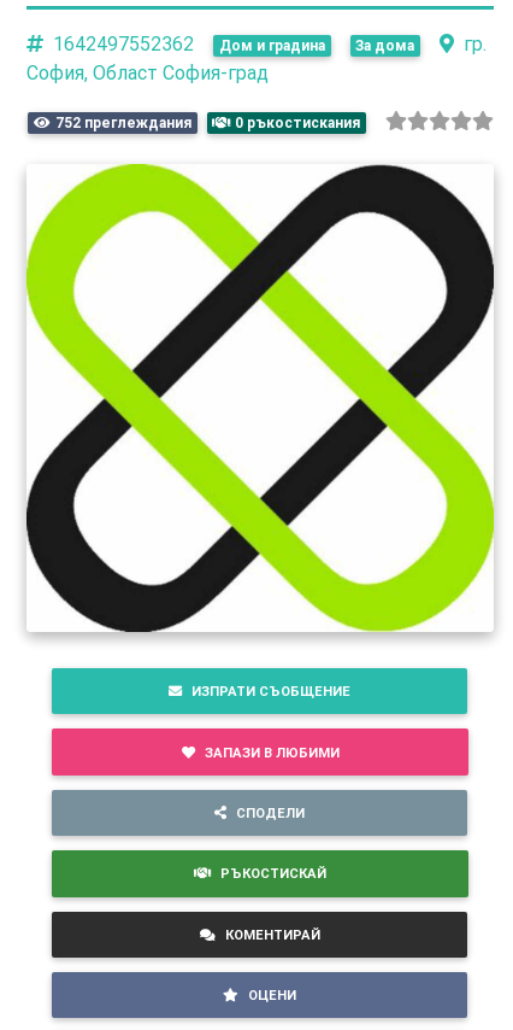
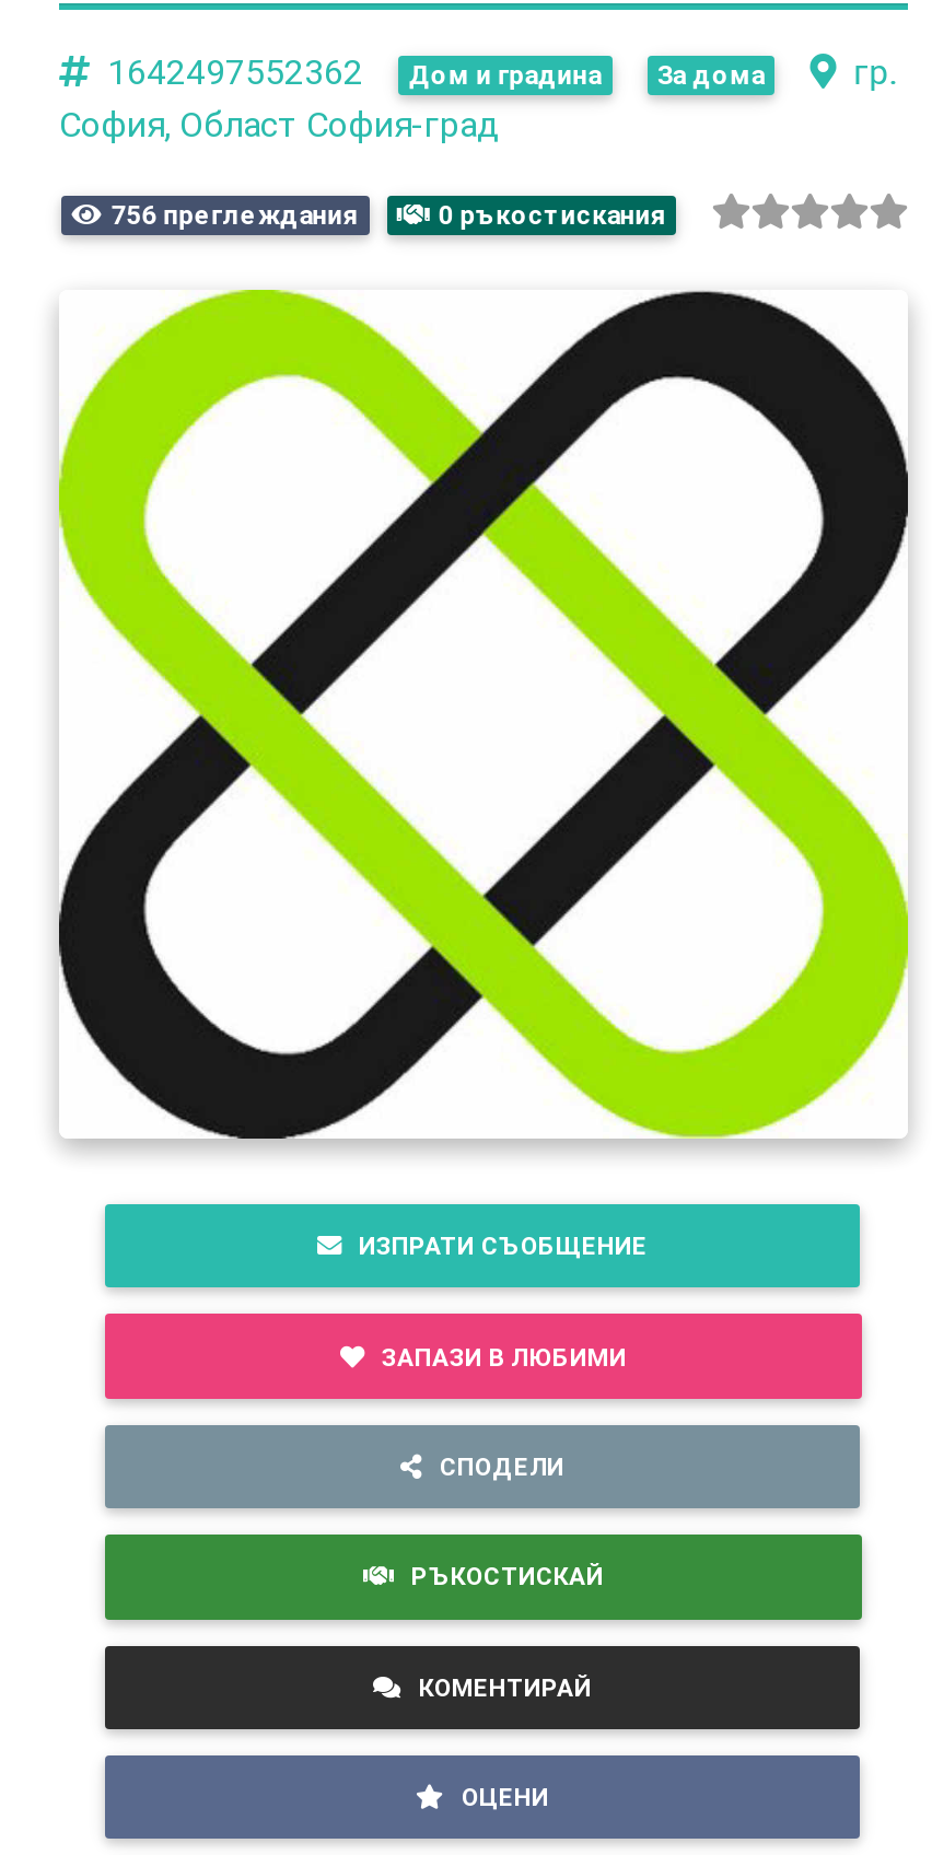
[55,113,191,131] 752 преглеждания -> [111,198,358,231] 756 преглеждания

